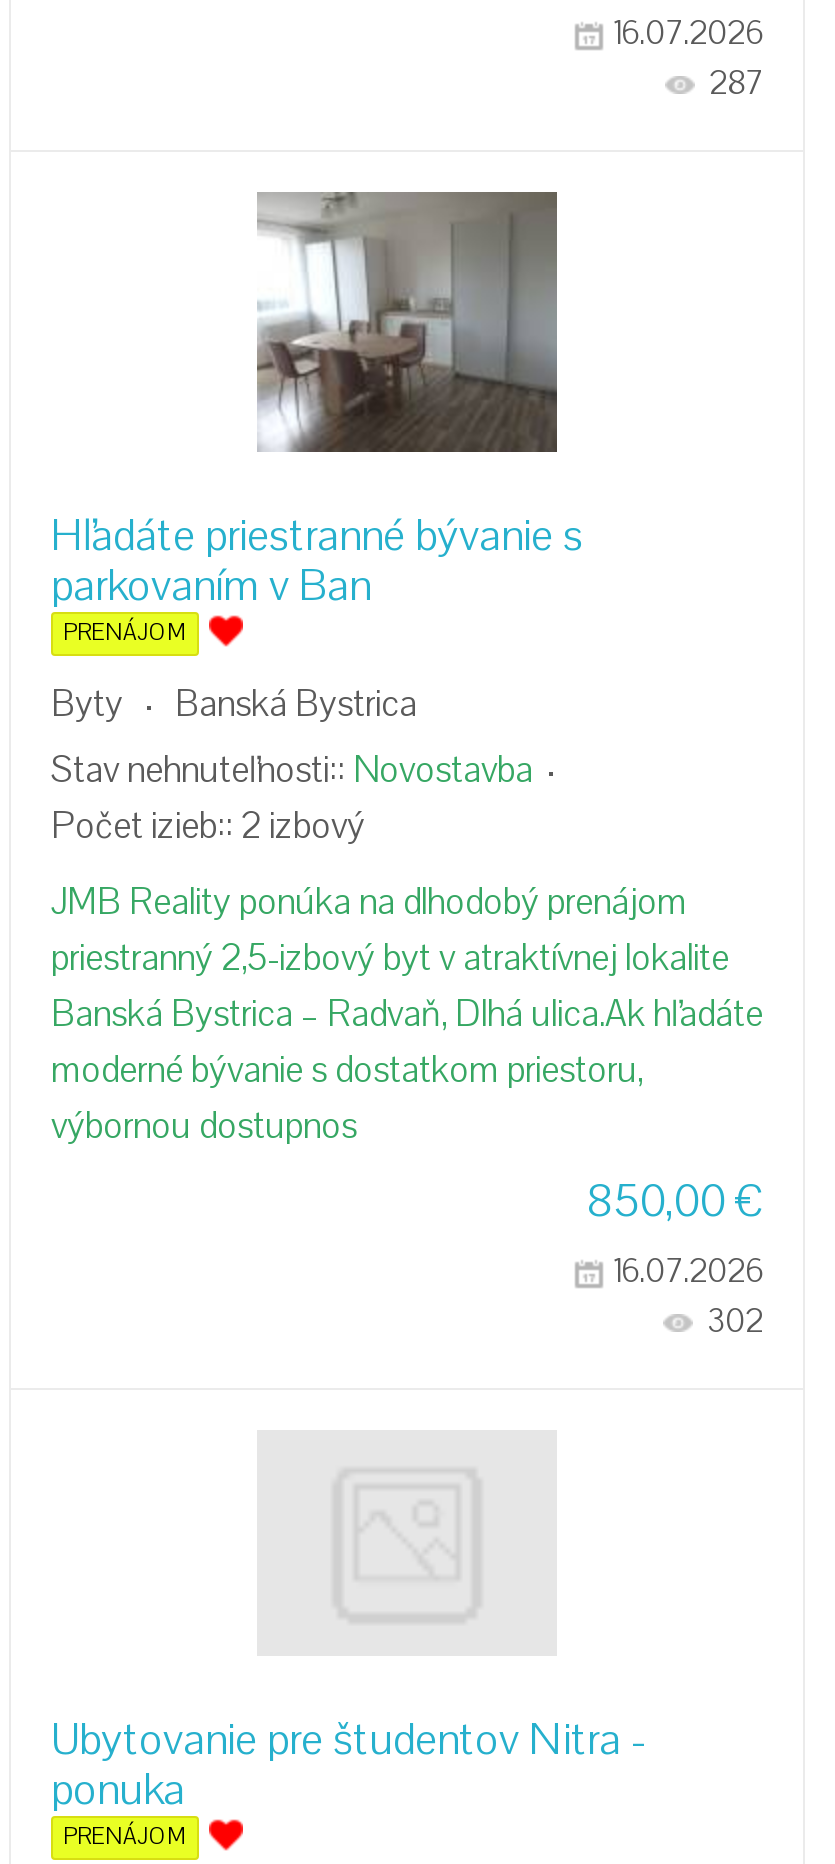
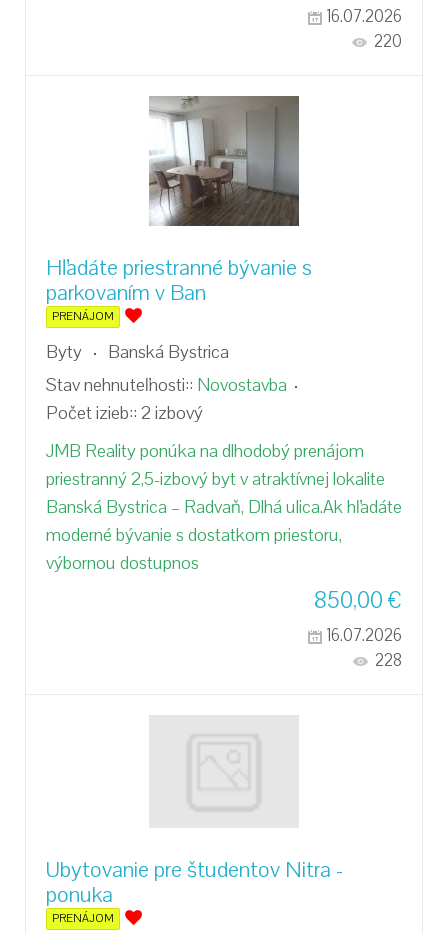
[709,62,763,106] 287 -> [374,31,402,53] 220
[707,1300,763,1344] 302 -> [375,650,402,672] 228

